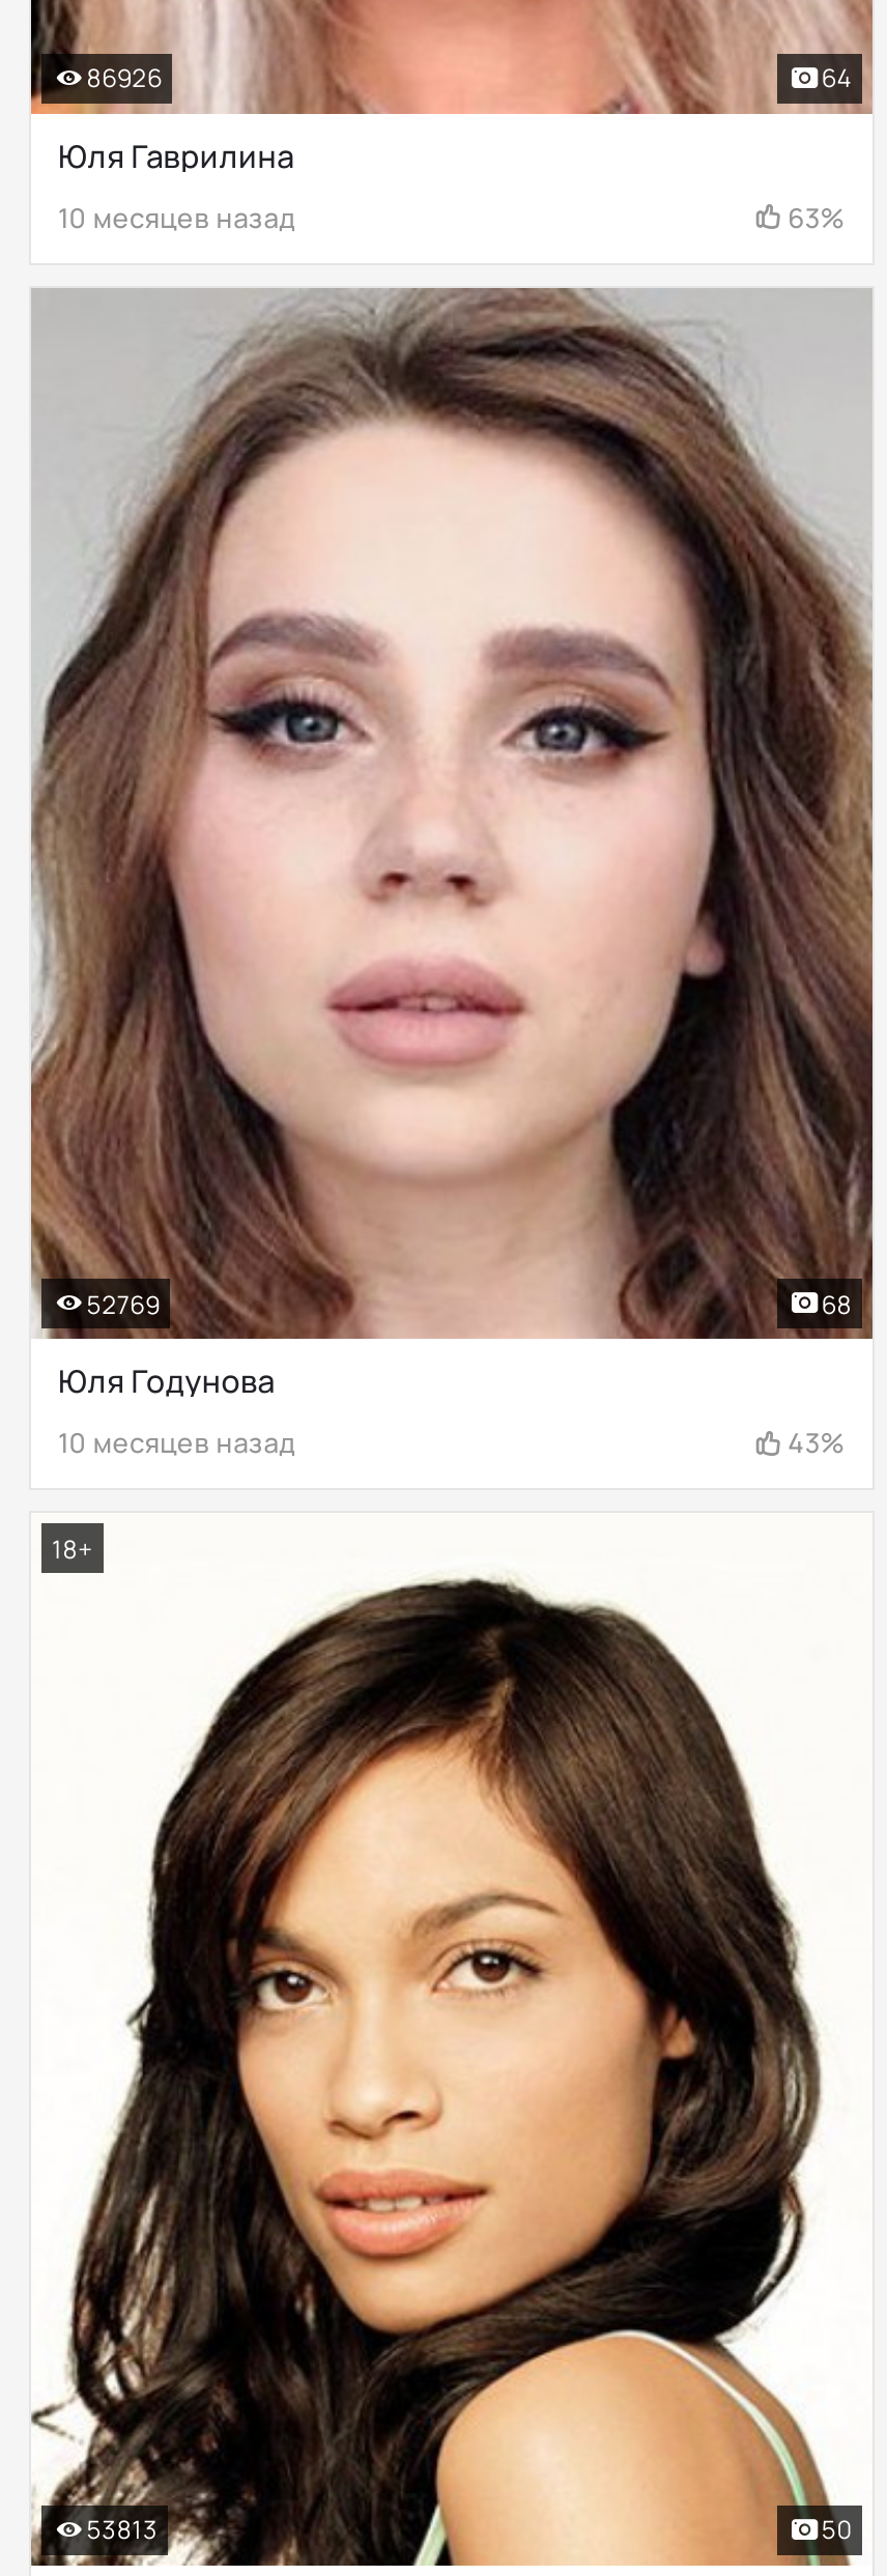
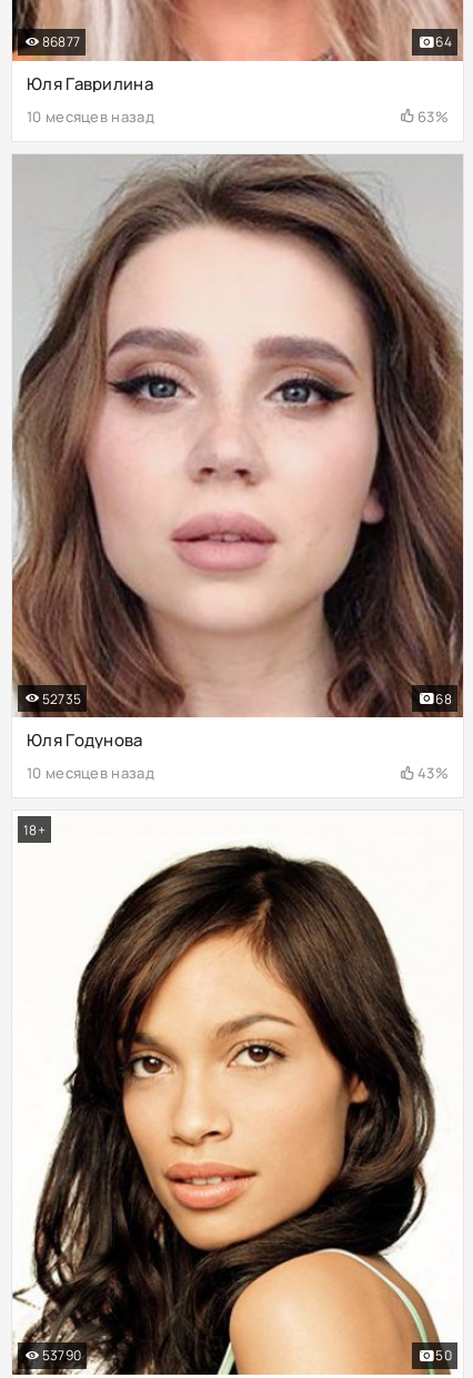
[87,60,162,95] 86926 -> [42,32,80,51] 86877
[87,1286,160,1321] 52769 -> [42,689,81,708] 52735
[87,2512,158,2547] 53813 -> [42,1346,81,1365] 53790

